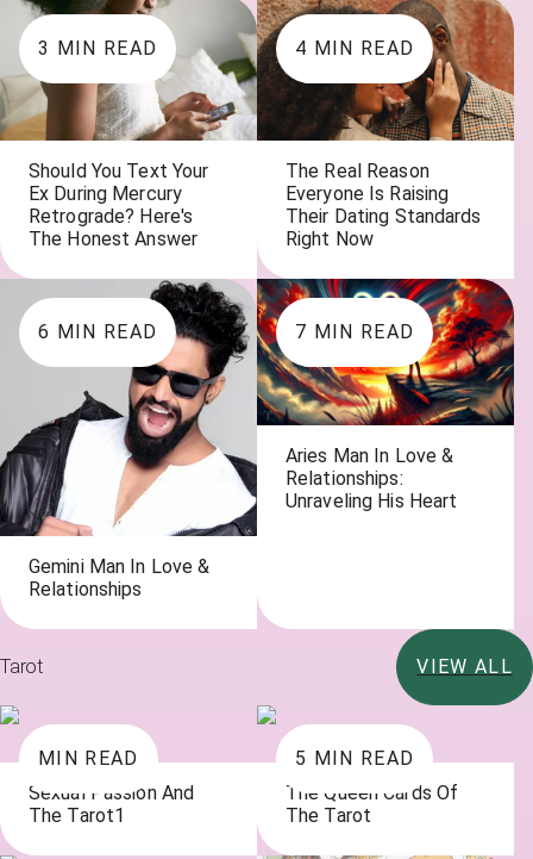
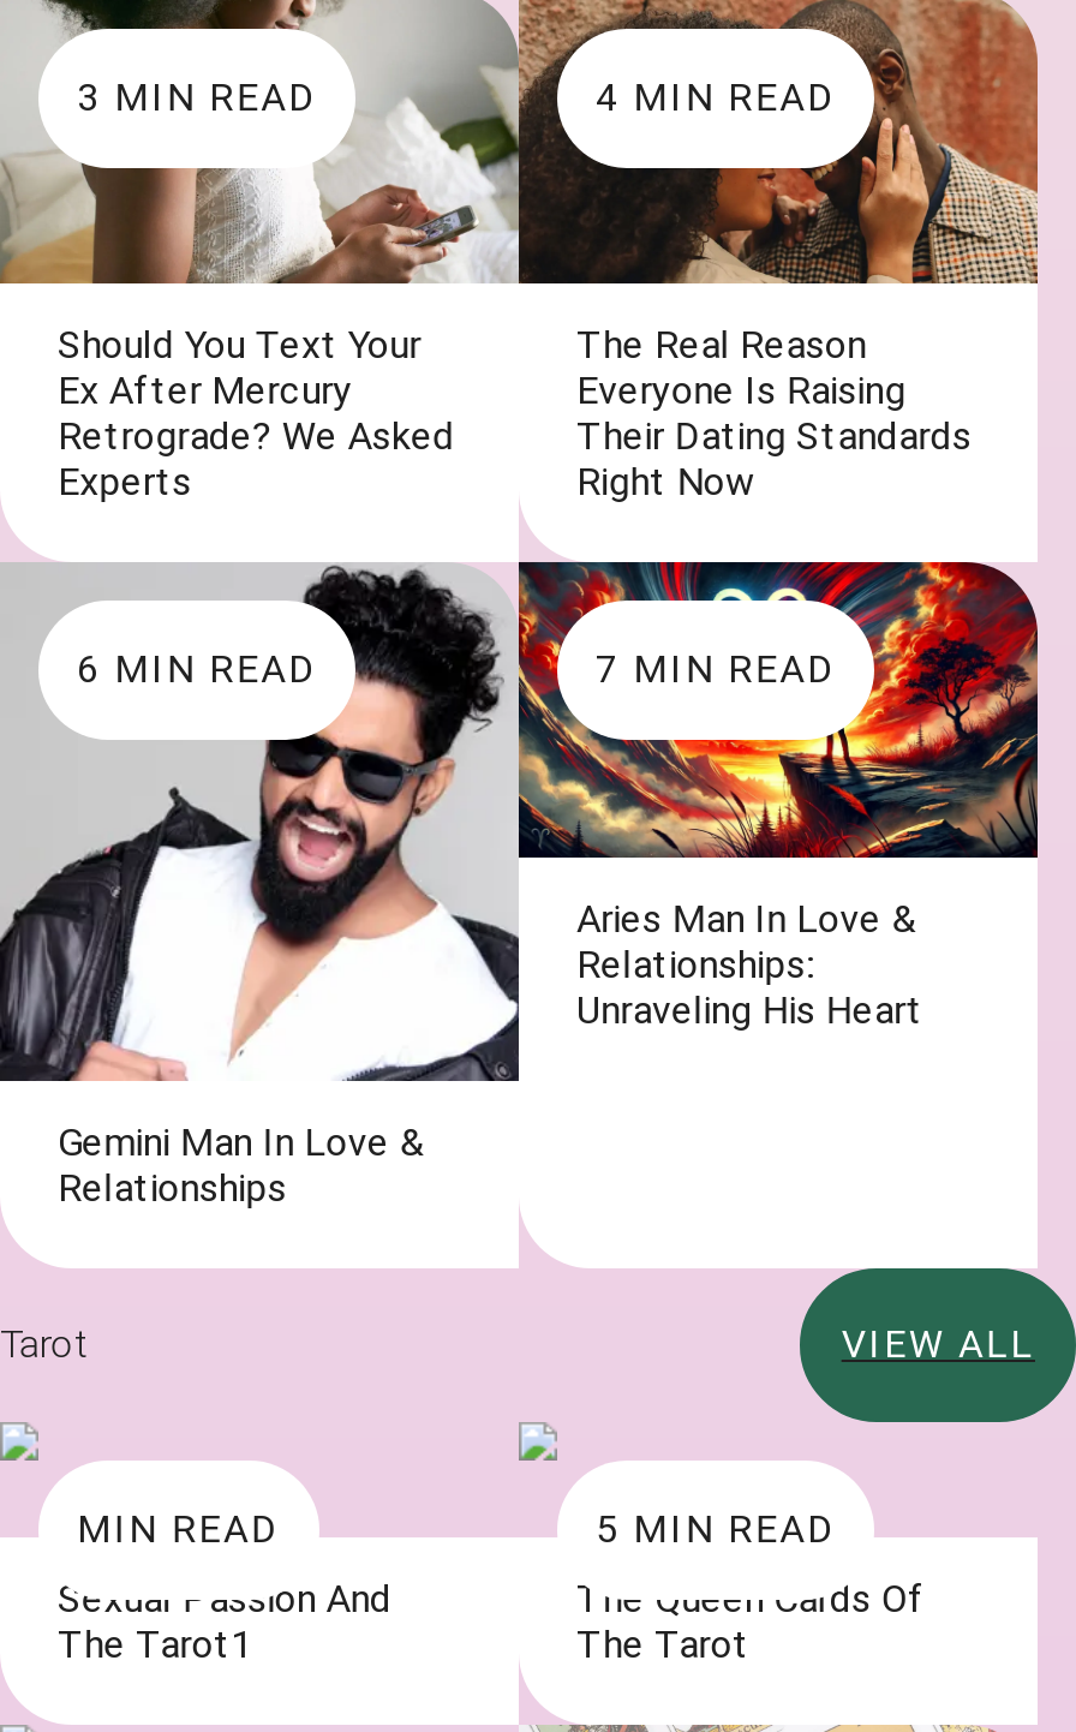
[29,182,197,250] Ex During Mercury | Retrograde? Here's | The Honest Answer -> [58,367,455,504] Ex After Mercury | Retrograde? We Asked | Experts

